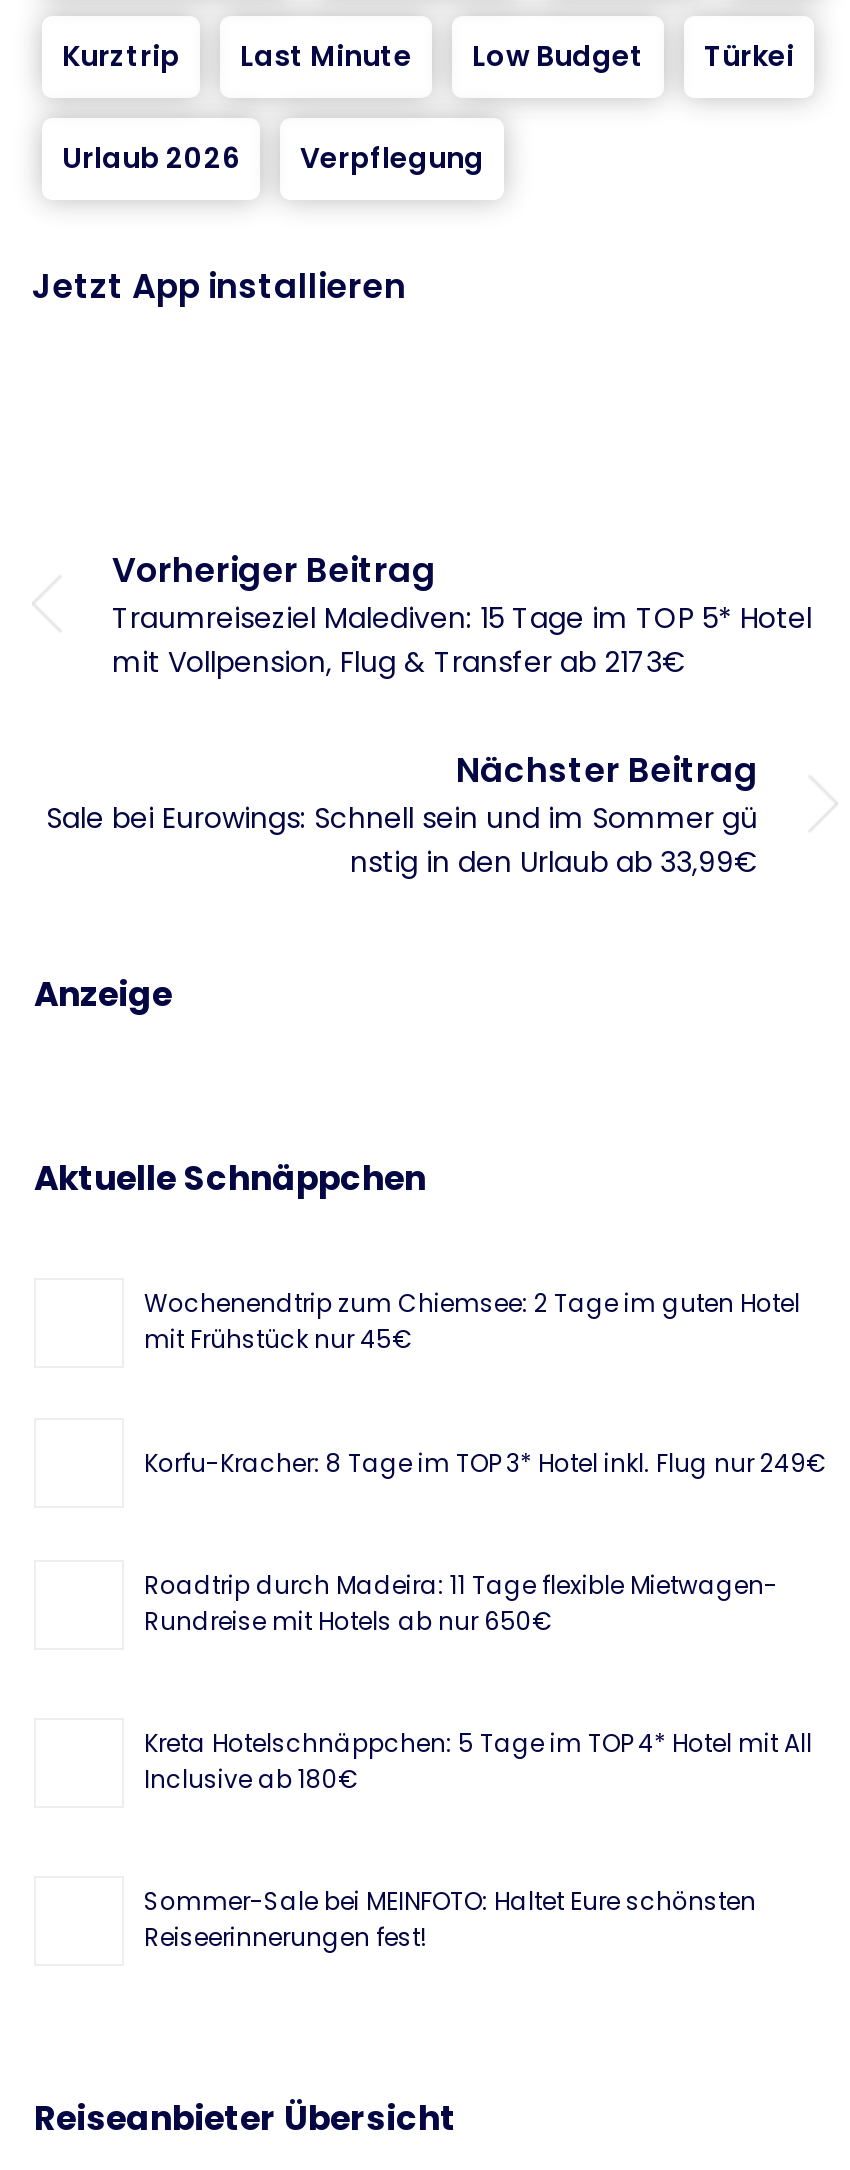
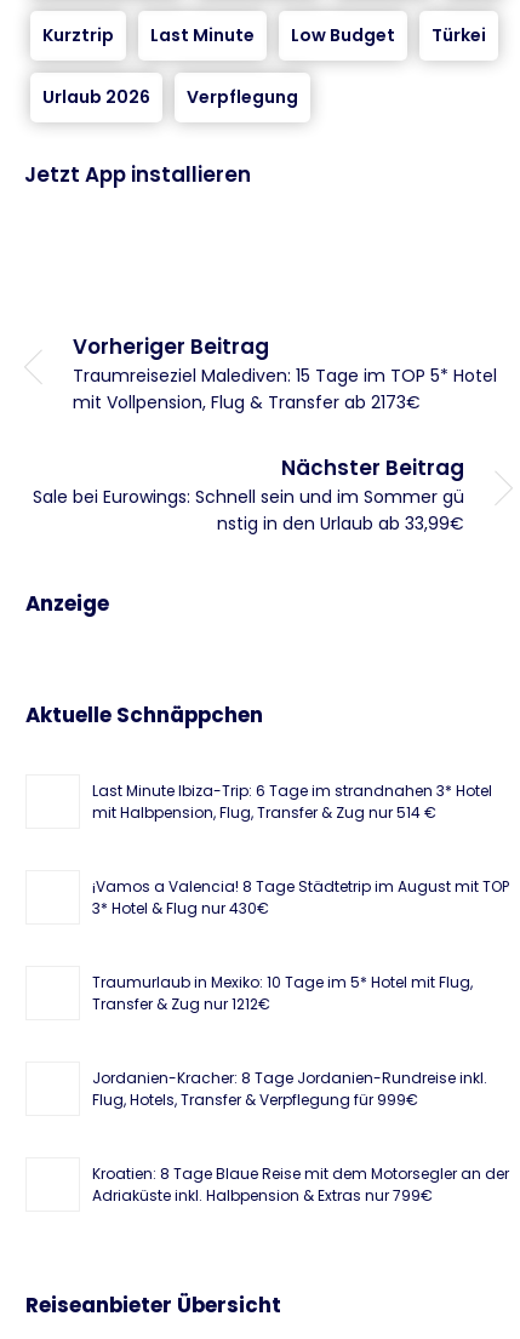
[144,1287,800,1357] Wochenendtrip zum Chiemsee: 2 Tage im guten Hotel | mit Frühstück nur 45€ -> [92,780,492,822] Last Minute Ibiza-Trip: 6 Tage im strandnahen 3* Hotel | mit Halbpension, Flug, Transfer & Zug nur 514 €
[144,1446,826,1480] Korfu-Kracher: 8 Tage im TOP 3* Hotel inkl. Flug nur 249€ -> [92,876,509,918] ¡Vamos a Valencia! 8 Tage Städtetrip im August mit TOP | 3* Hotel & Flug nur 430€
[144,1569,778,1639] Roadtrip durch Madeira: 11 Tage flexible Mietwagen- | Rundreise mit Hotels ab nur 650€ -> [92,971,473,1014] Traumurlaub in Mexiko: 10 Tage im 5* Hotel mit Flug, | Transfer & Zug nur 1212€
[144,1727,812,1797] Kreta Hotelschnäppchen: 5 Tage im TOP 4* Hotel mit All | Inclusive ab 180€ -> [92,1067,487,1110] Jordanien-Kracher: 8 Tage Jordanien-Rundreise inkl. | Flug, Hotels, Transfer & Verpflegung für 999€
[144,1885,756,1955] Sommer-Sale bei MEINFOTO: Haltet Eure schönsten | Reiseerinnerungen fest! -> [92,1163,509,1205] Kroatien: 8 Tage Blaue Reise mit dem Motorsegler an der | Adriaküste inkl. Halbpension & Extras nur 799€

